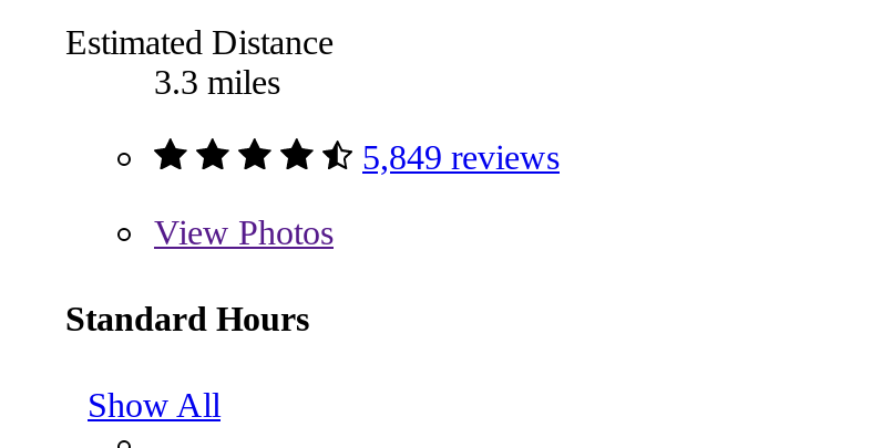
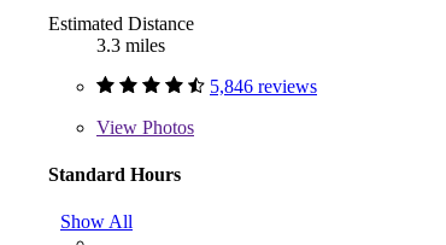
[362,137,560,175] 5,849 reviews -> [210,75,317,96] 5,846 reviews

